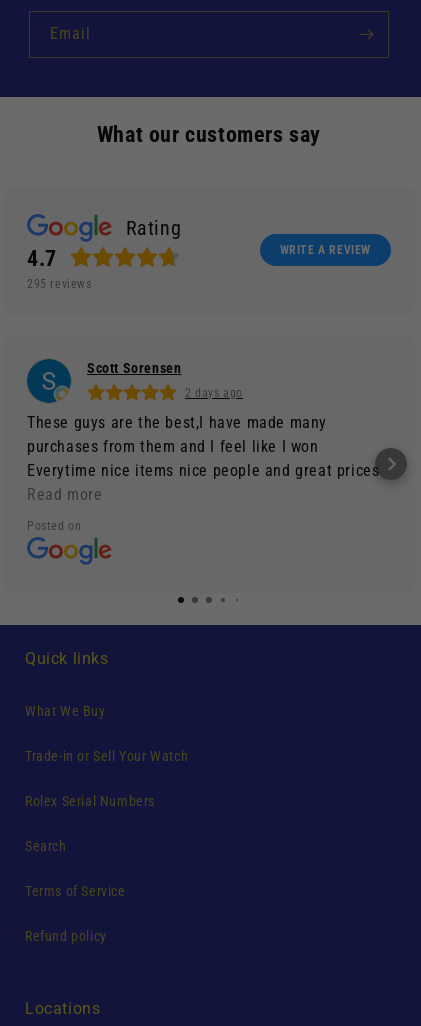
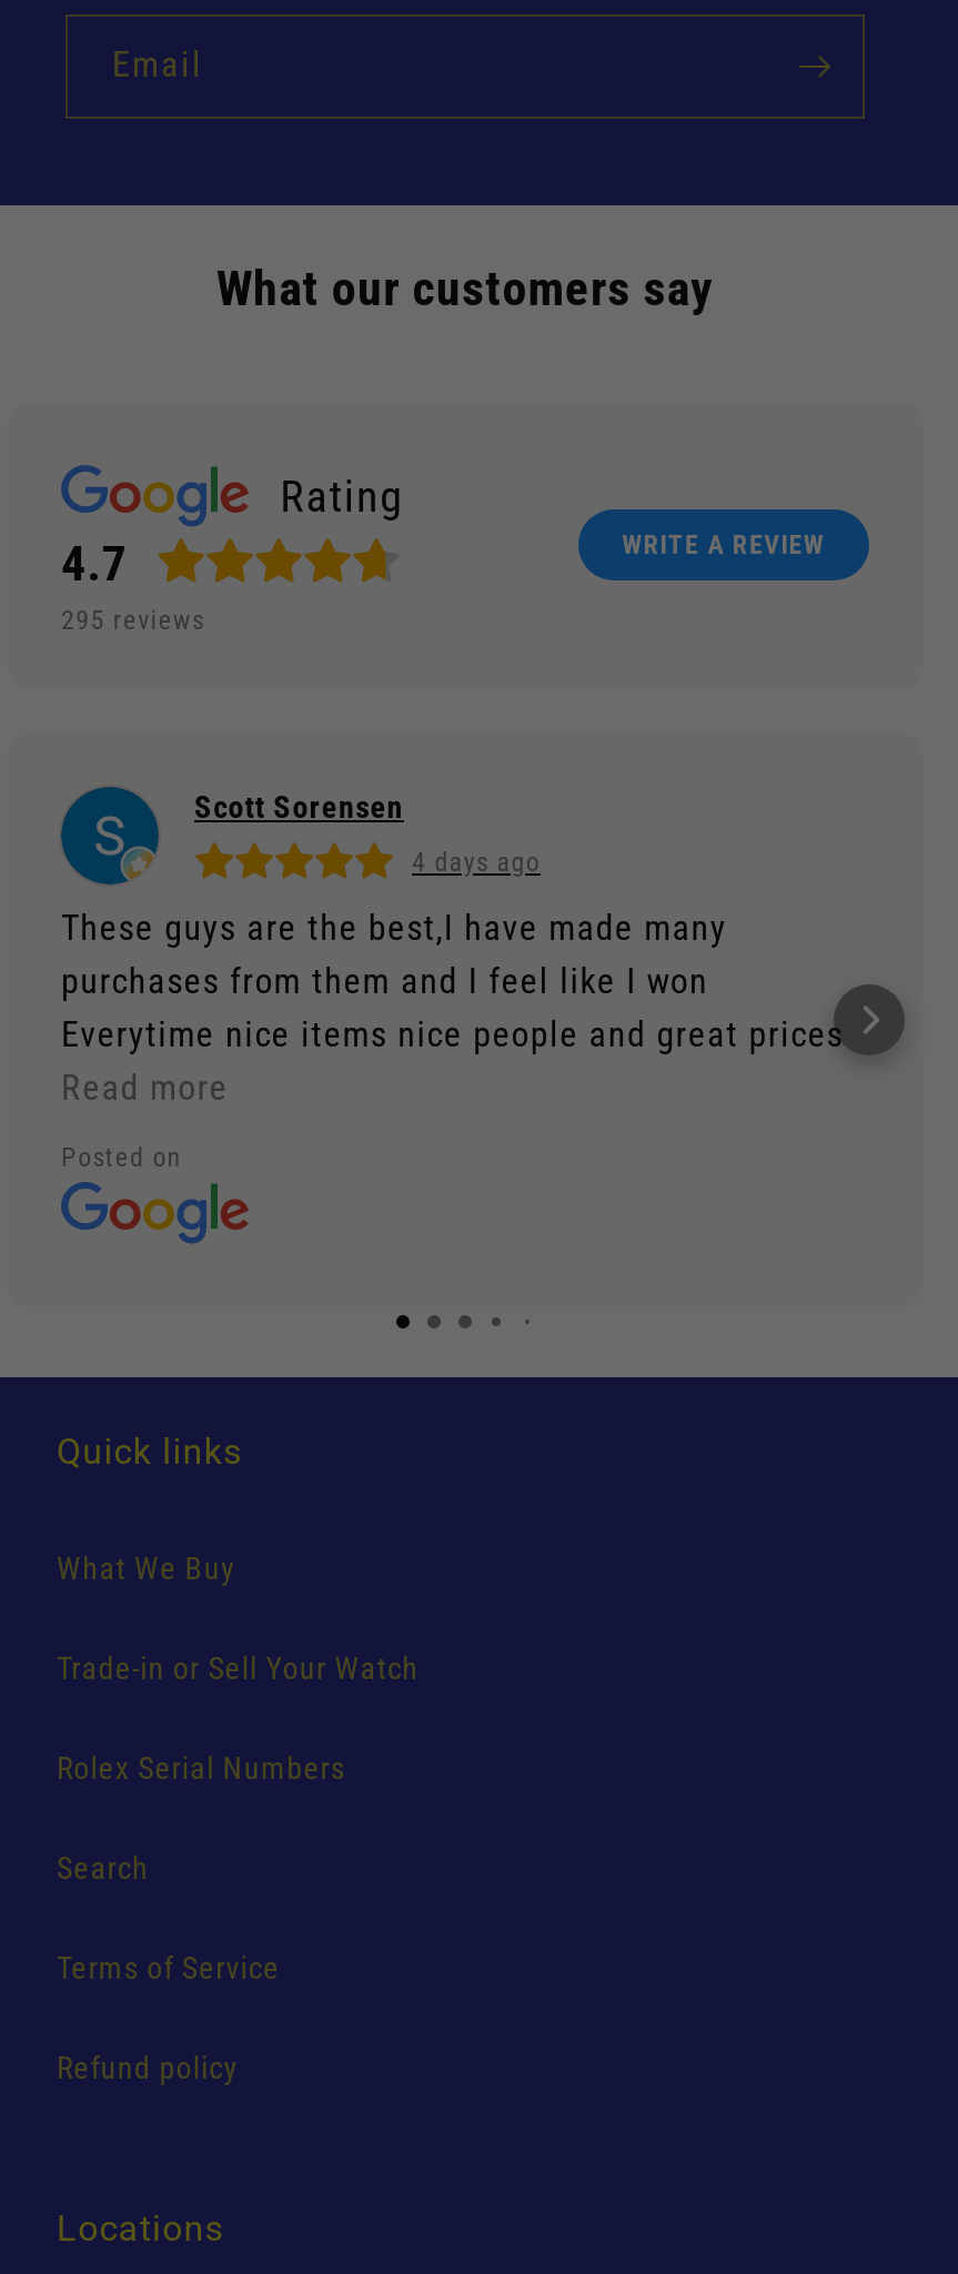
[185,386,243,400] 2 days ago -> [412,848,541,879] 4 days ago

